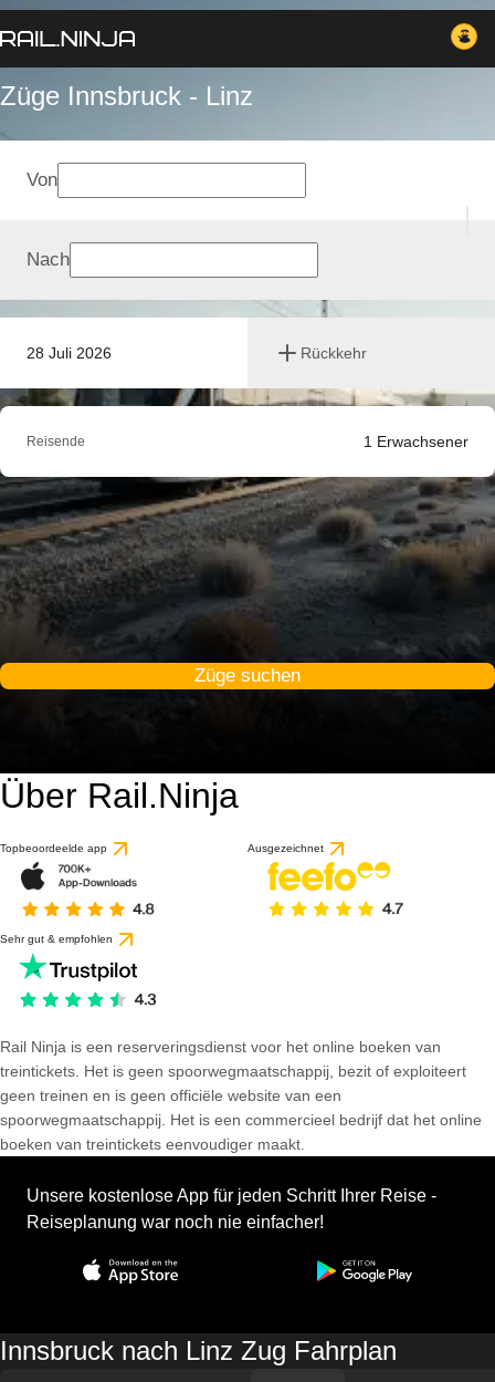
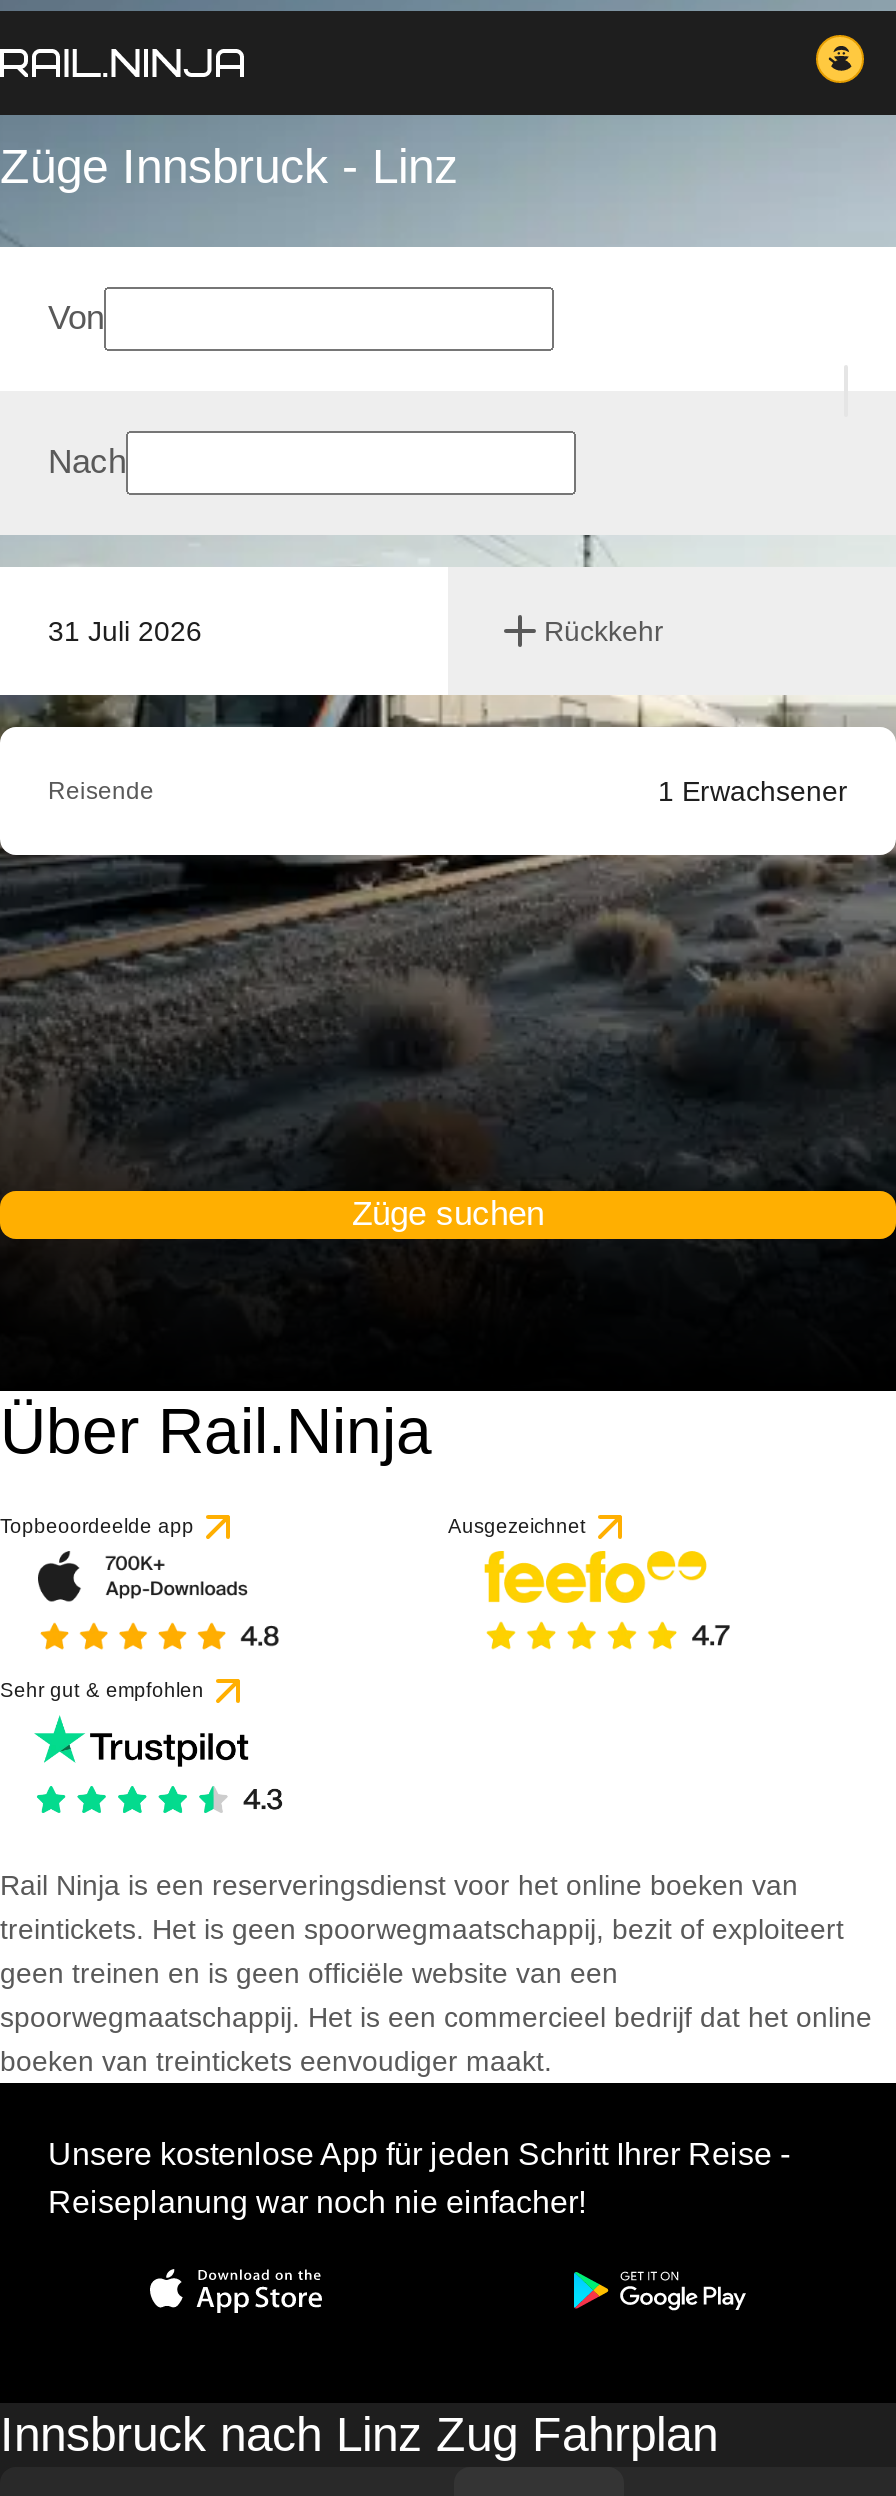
[27,344,112,362] 28 Juli 2026 -> [48,615,202,647] 31 Juli 2026

